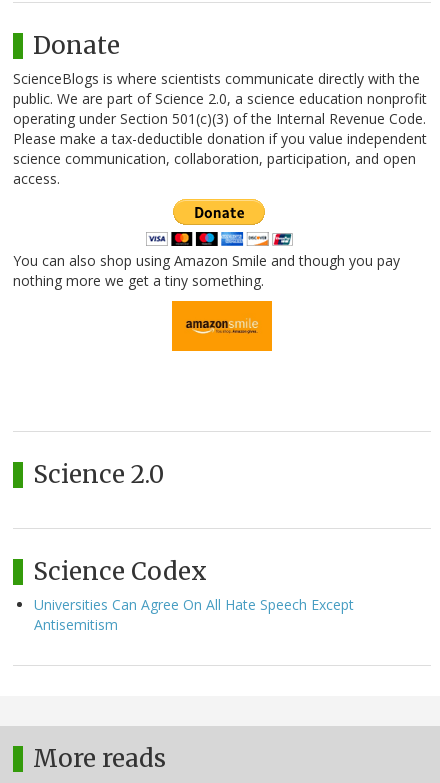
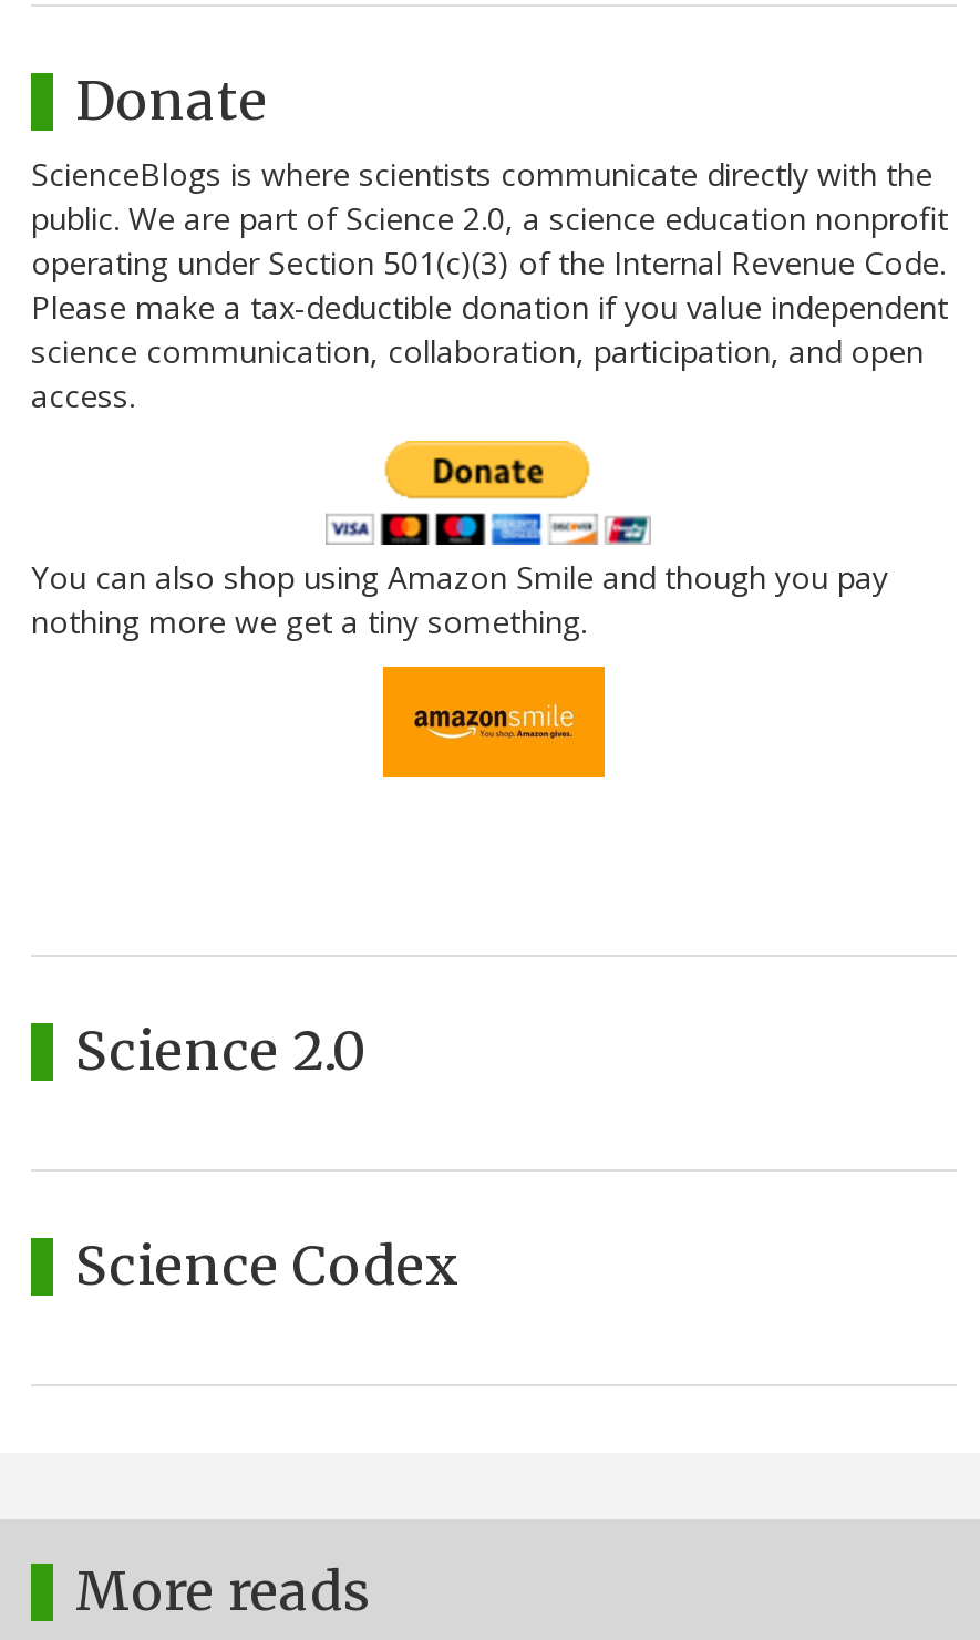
[34,595,354,634] Universities Can Agree On All Hate Speech Except | Antisemitism -> none

